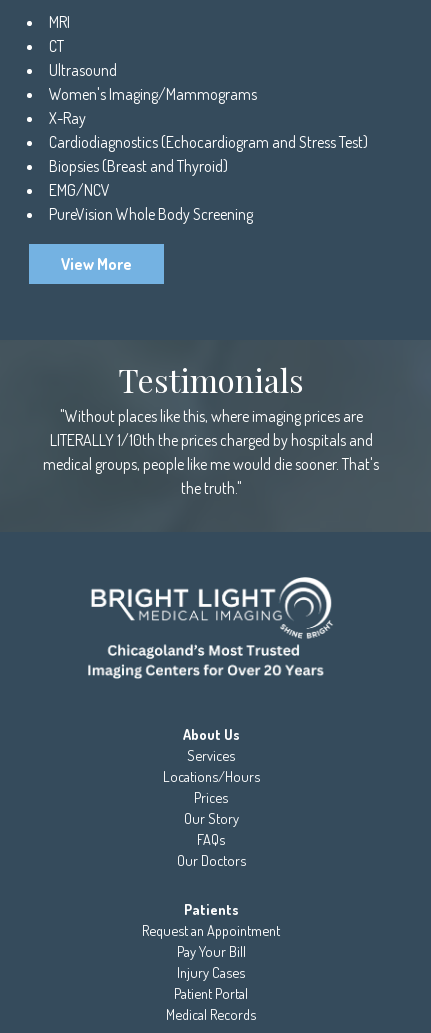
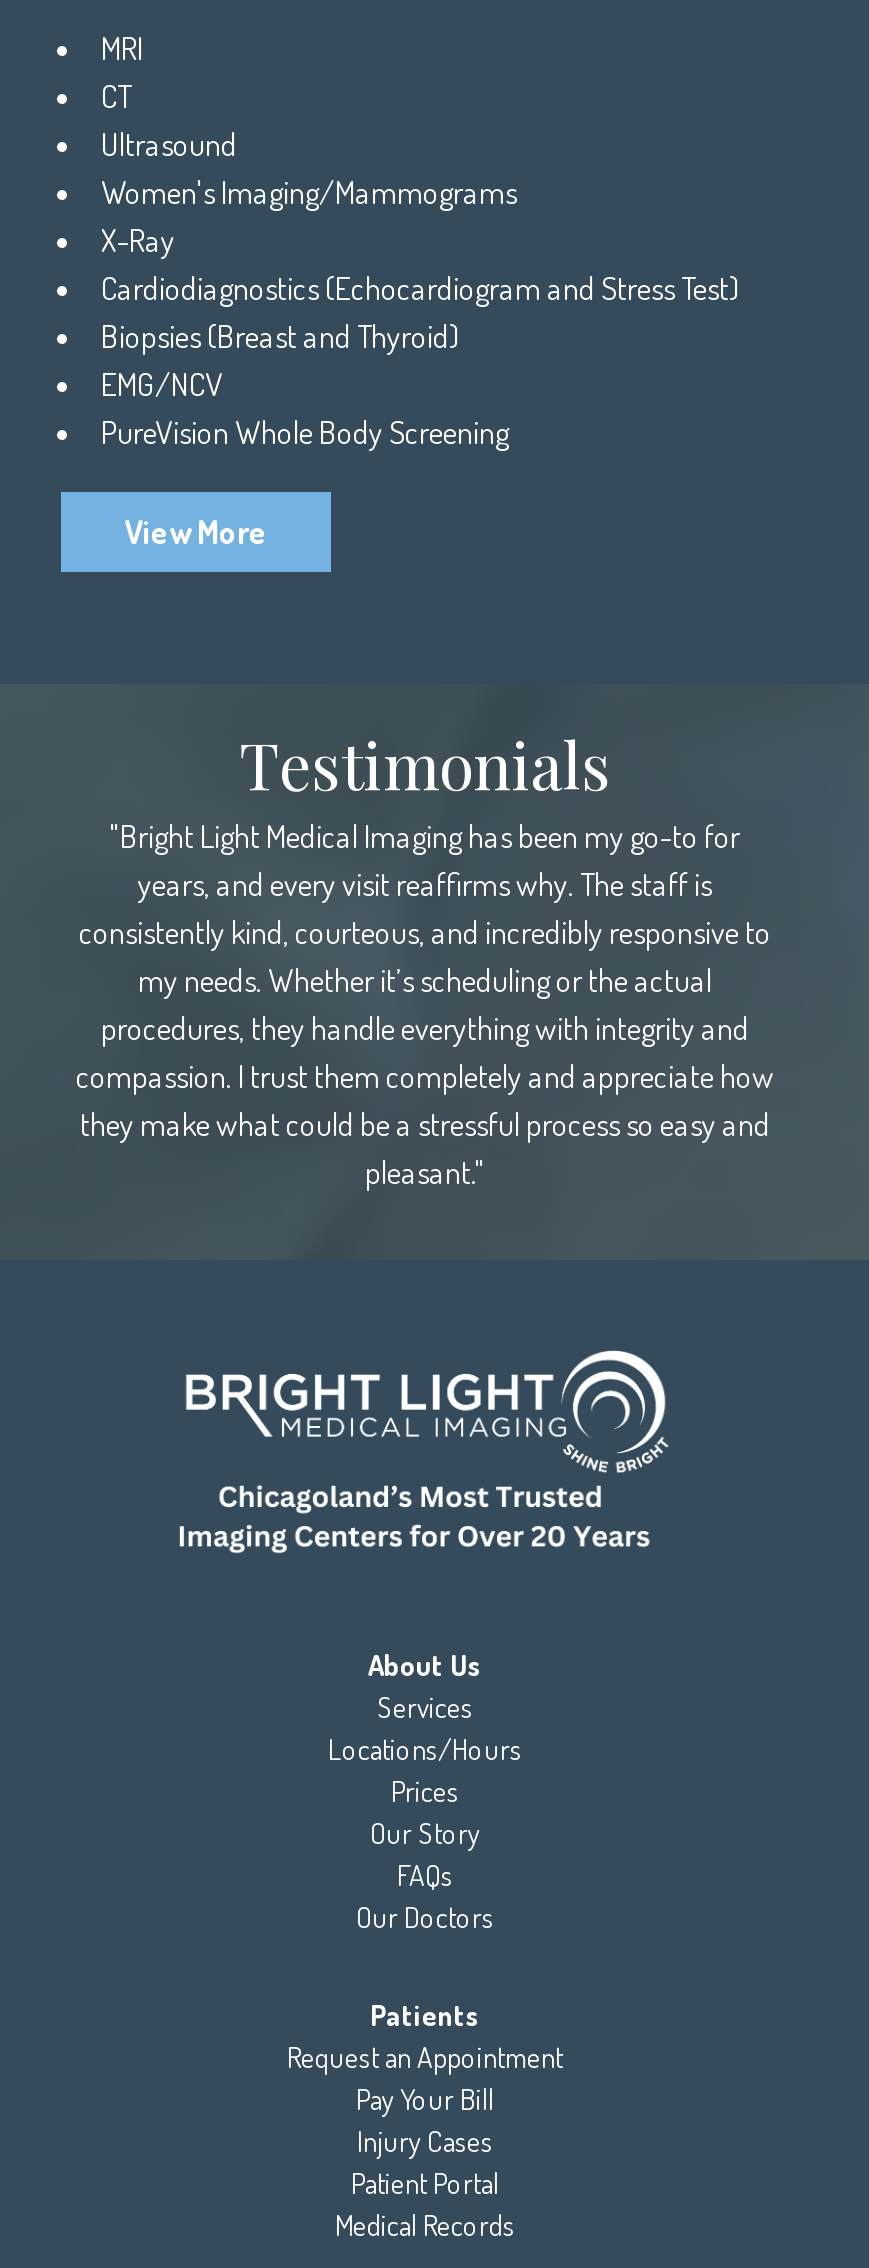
[43,406,379,498] "Without places like this, where imaging prices are | LITERALLY 1/10th the prices charged by hospitals and | medical groups, people like me would die sooner. That's | the truth." -> [76,817,774,1193] "Bright Light Medical Imaging has been my go-to for | years, and every visit reaffirms why. The staff is | consistently kind, courteous, and incredibly responsive to | my needs. Whether it’s scheduling or the actual | procedures, they handle everything with integrity and | compassion. I trust them completely and appreciate how | they make what could be a stressful process so easy and | pleasant."

